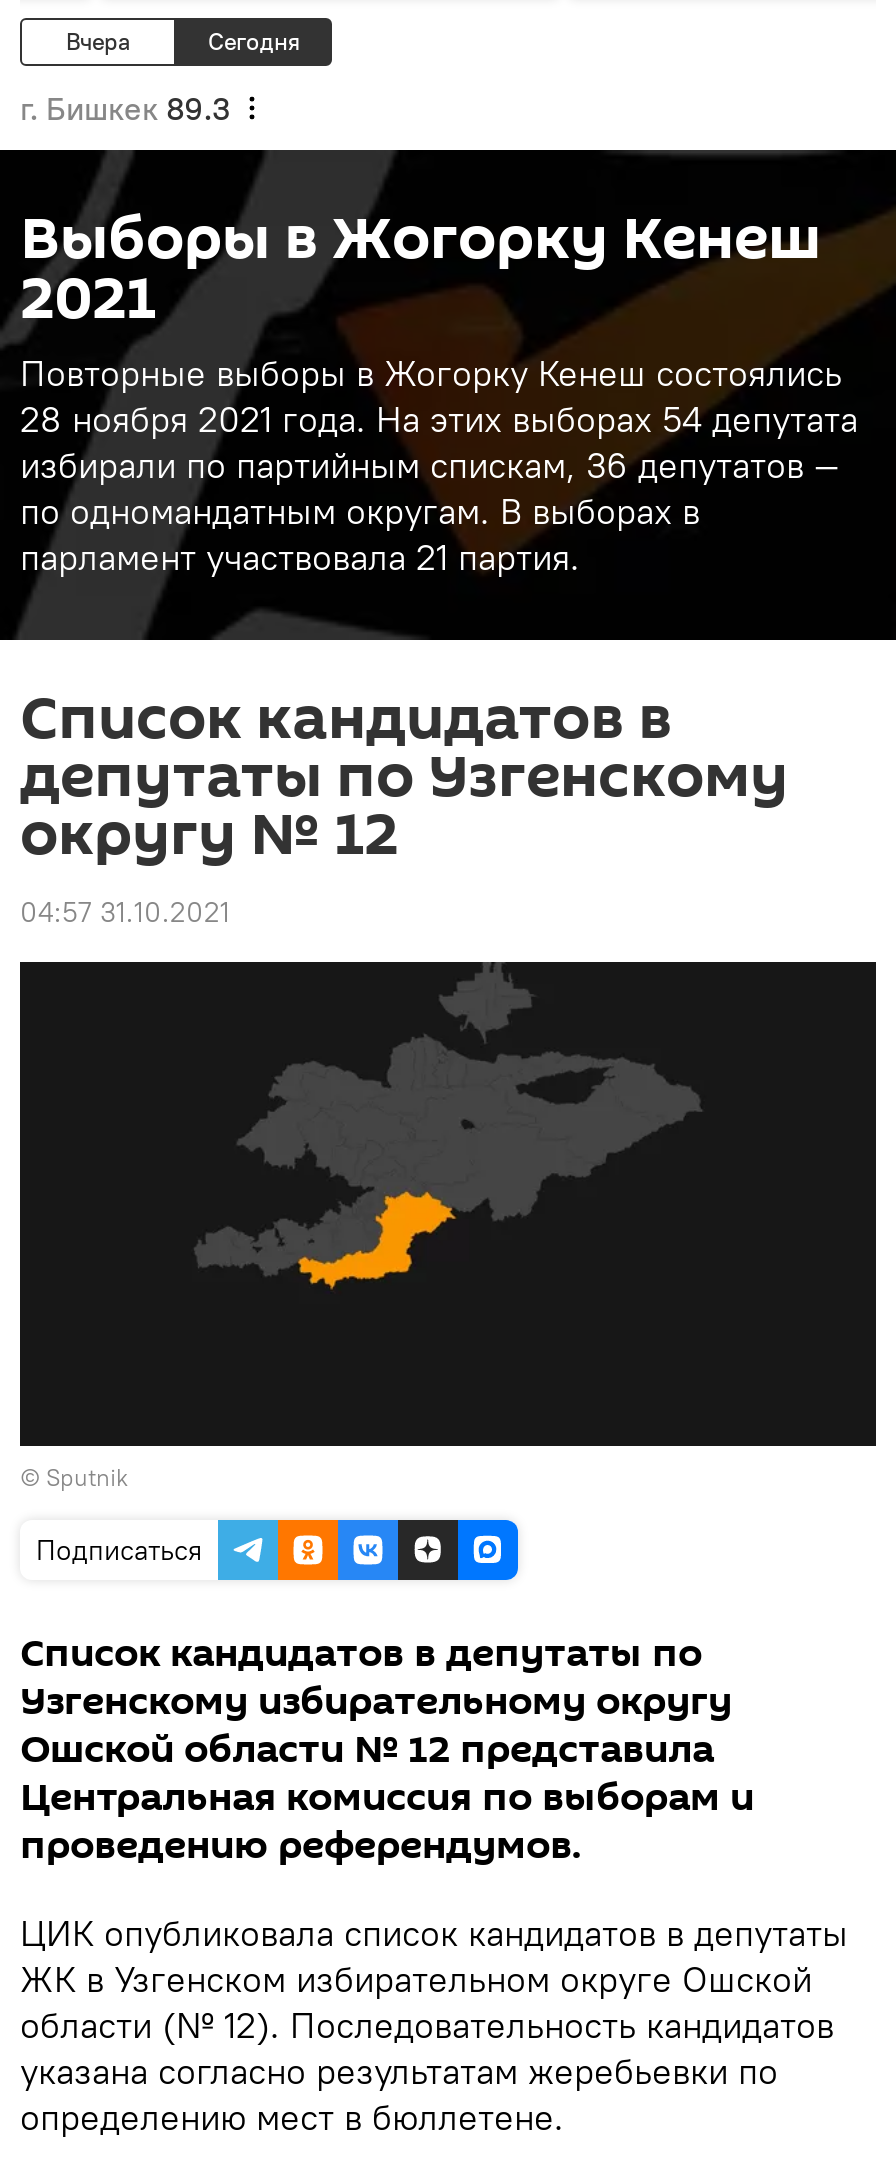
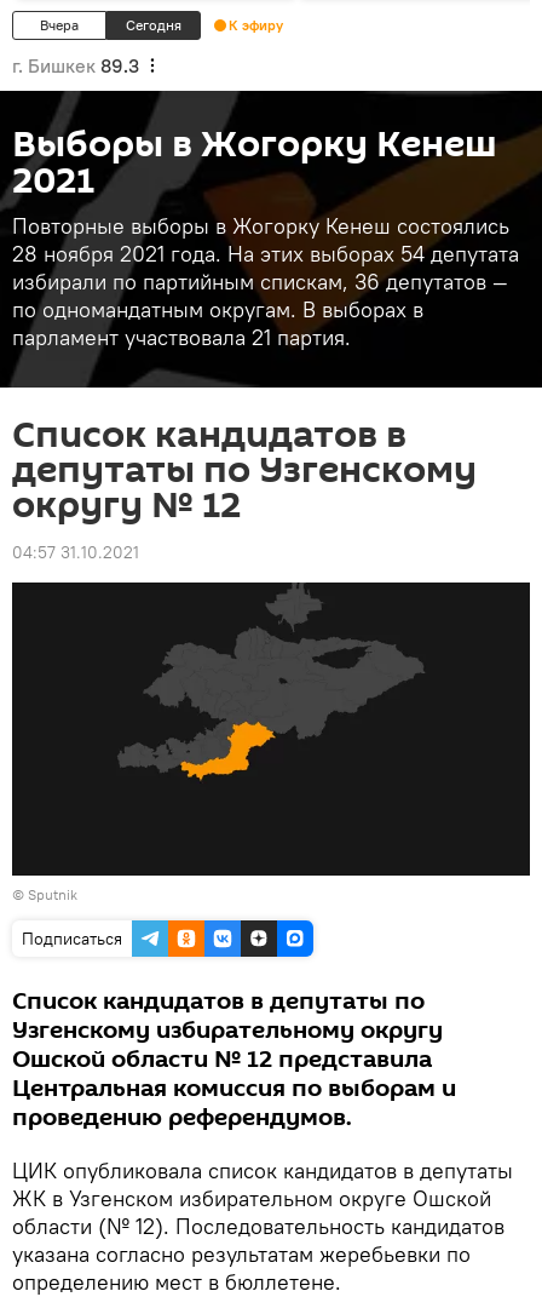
none -> [229,16,283,34] К эфиру

